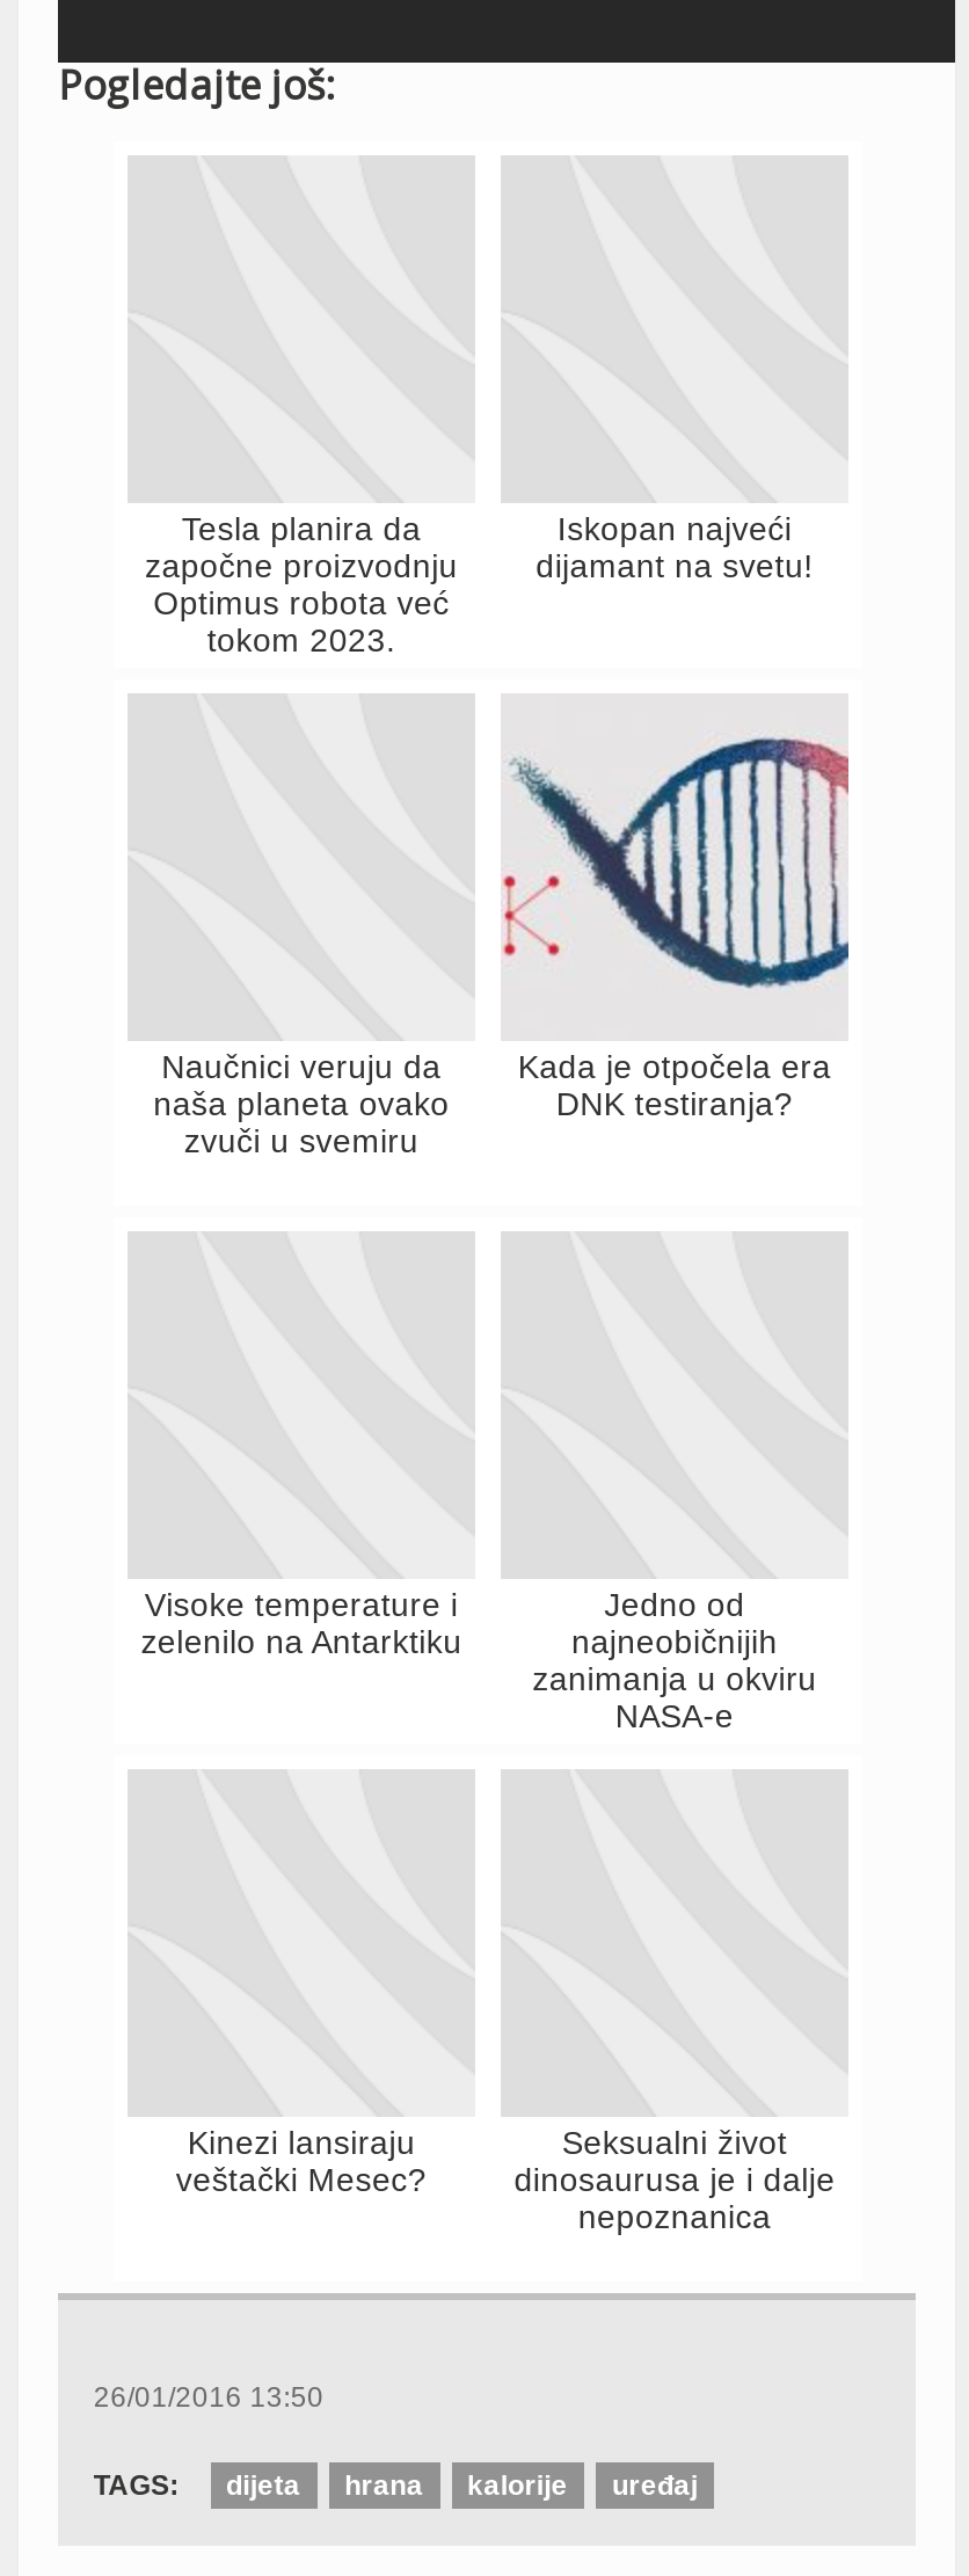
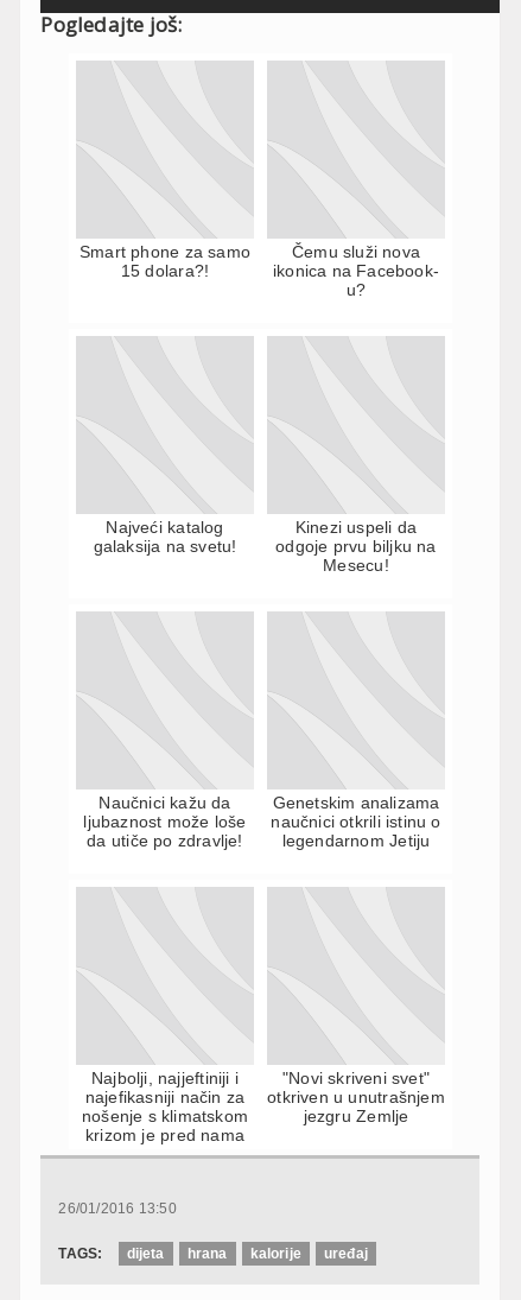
[145,510,458,658] Tesla planira da | započne proizvodnju | Optimus robota već | tokom 2023. -> [80,242,250,280] Smart phone za samo | 15 dolara?!
[536,510,813,584] Iskopan najveći | dijamant na svetu! -> [273,242,439,299] Čemu služi nova | ikonica na Facebook- | u?
[503,737,851,990] [image] -> none
[153,1048,449,1159] Naučnici veruju da | naša planeta ovako | zvuči u svemiru -> [93,518,237,556] Najveći katalog | galaksija na svetu!
[518,1048,831,1122] Kada je otpočela era | DNK testiranja? -> [276,518,436,575] Kinezi uspeli da | odgoje prvu biljku na | Mesecu!
[141,1586,462,1660] Visoke temperature i | zelenilo na Antarktiku -> [84,793,246,850] Naučnici kažu da | ljubaznost može loše | da utiče po zdravlje!
[532,1586,817,1734] Jedno od | najneobičnijih | zanimanja u okviru | NASA-e -> [271,793,441,850] Genetskim analizama | naučnici otkrili istinu o | legendarnom Jetiju
[176,2124,427,2198] Kinezi lansiraju | veštački Mesec? -> [82,1068,248,1144] Najbolji, najjeftiniji i | najefikasniji način za | nošenje s klimatskom | krizom je pred nama
[514,2124,835,2235] Seksualni život | dinosaurusa je i dalje | nepoznanica -> [267,1068,445,1125] "Novi skriveni svet" | otkriven u unutrašnjem | jezgru Zemlje

